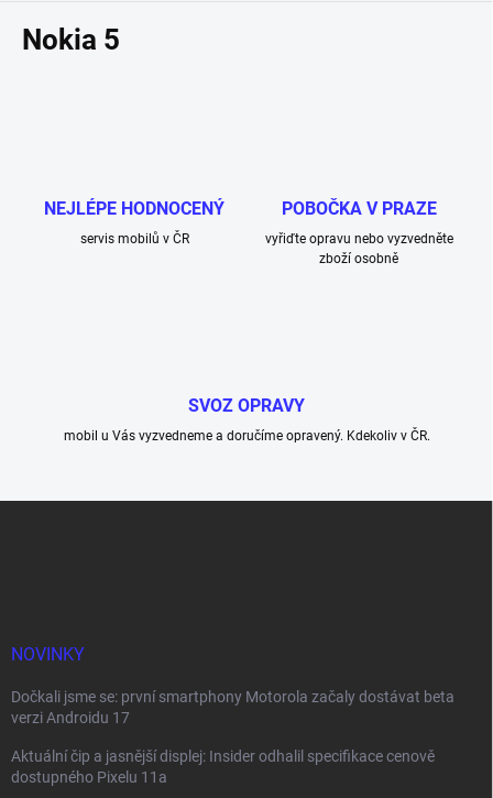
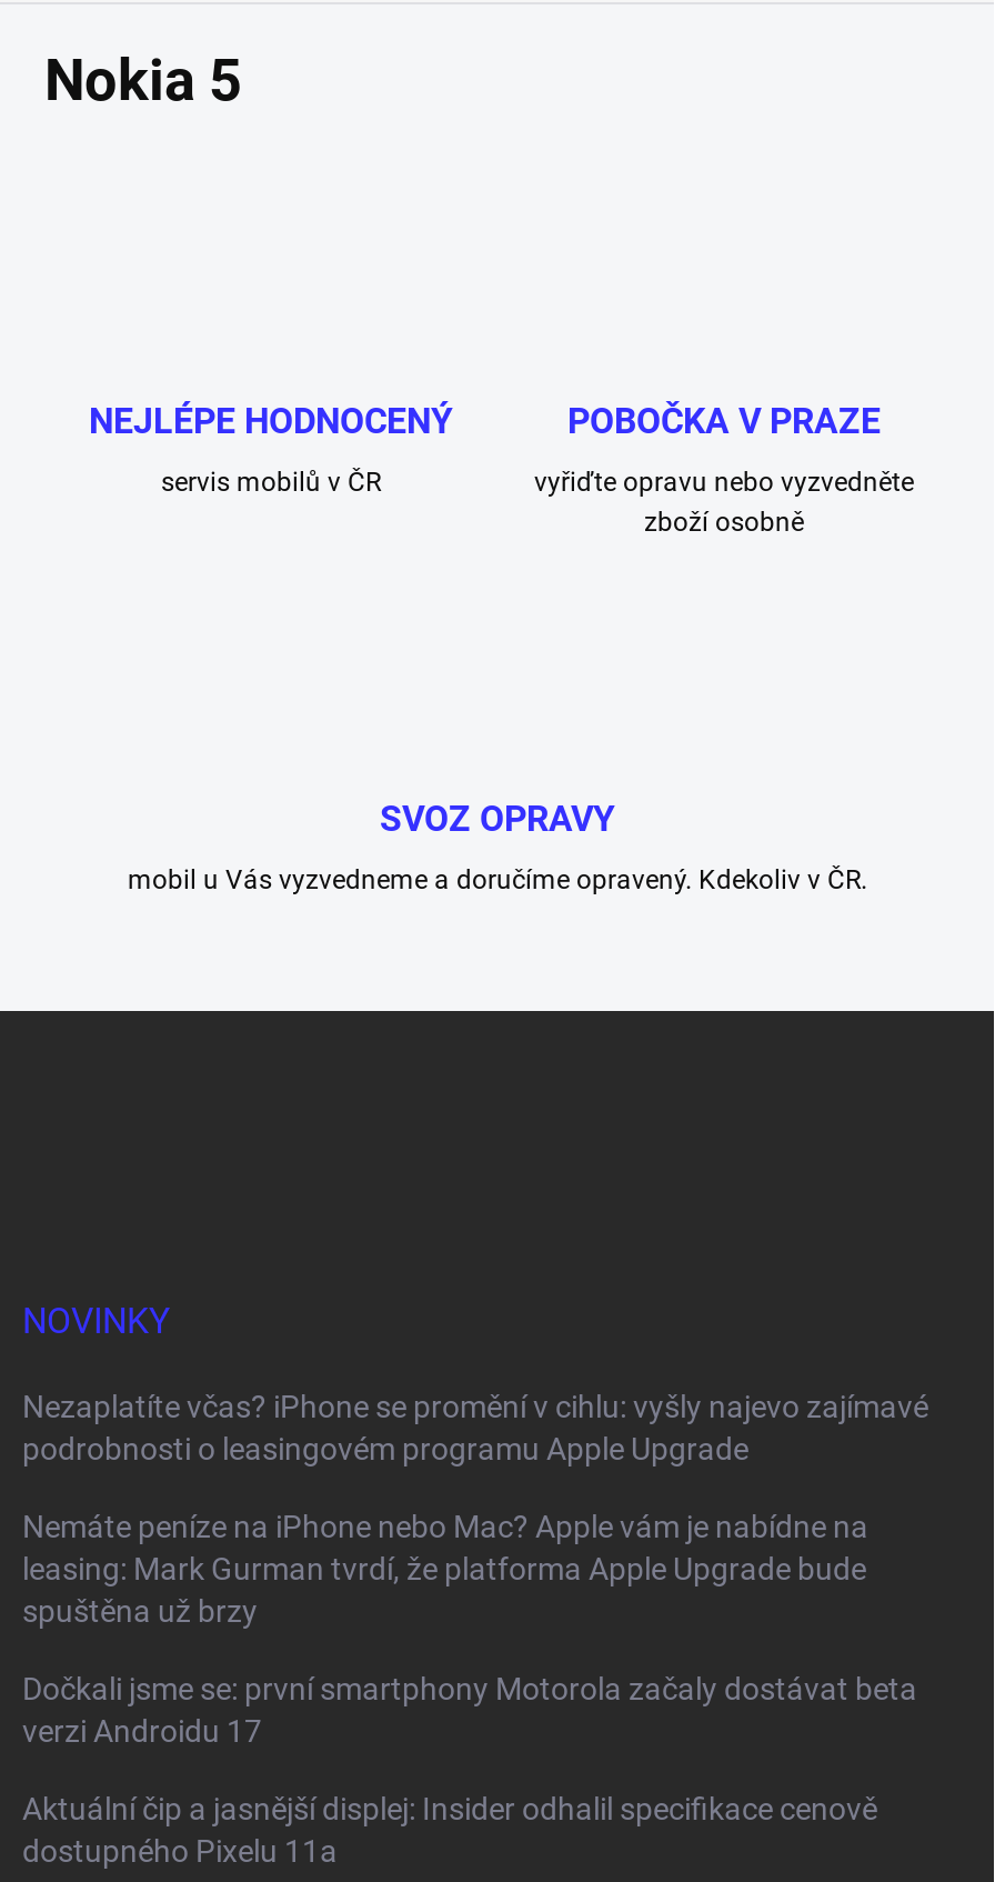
none -> [22,1389,928,1629] Nezaplatíte včas? iPhone se promění v cihlu: vyšly najevo zajímavé | podrobnosti o leasingovém programu Apple Upgrade | Nemáte peníze na iPhone nebo Mac? Apple vám je nabídne na | leasing: Mark Gurman tvrdí, že platforma Apple Upgrade bude | spuštěna už brzy

